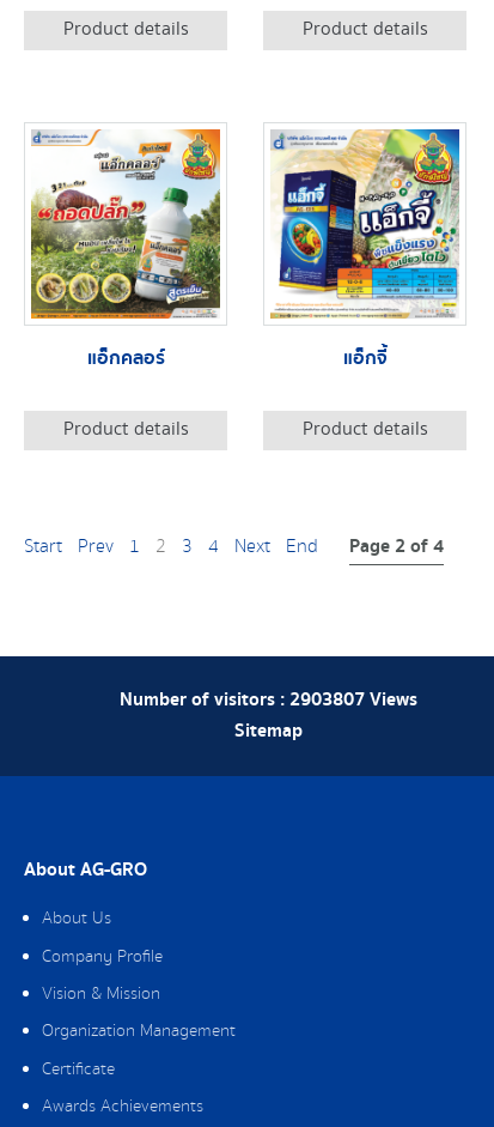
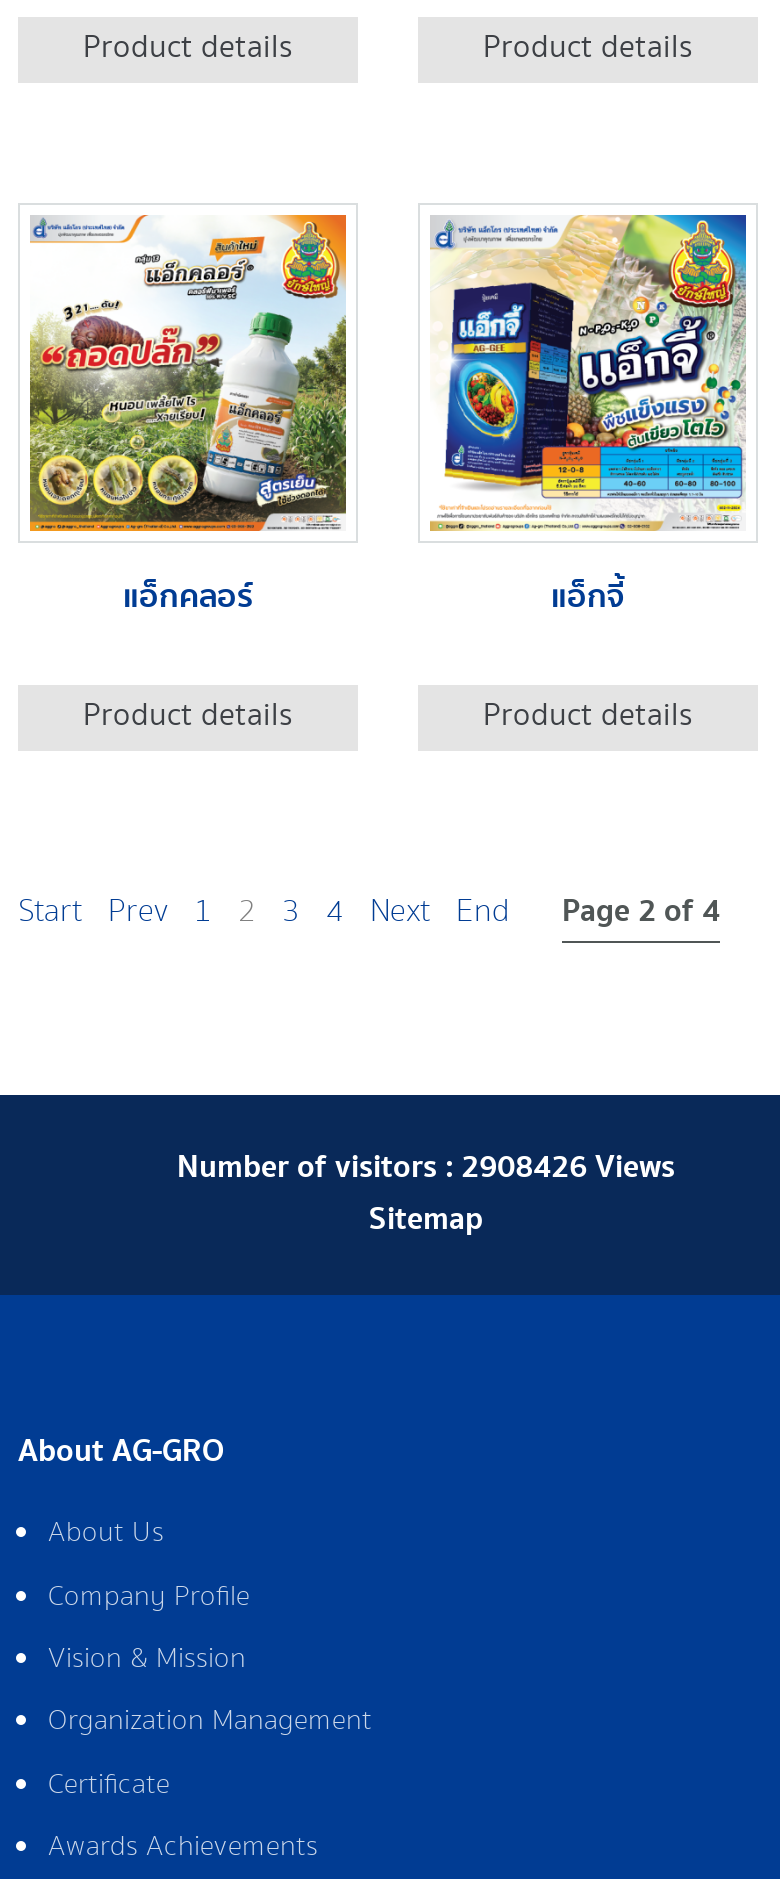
[119,684,417,714] Number of visitors : 2903807 Views -> [177,1142,675,1192] Number of visitors : 2908426 Views

